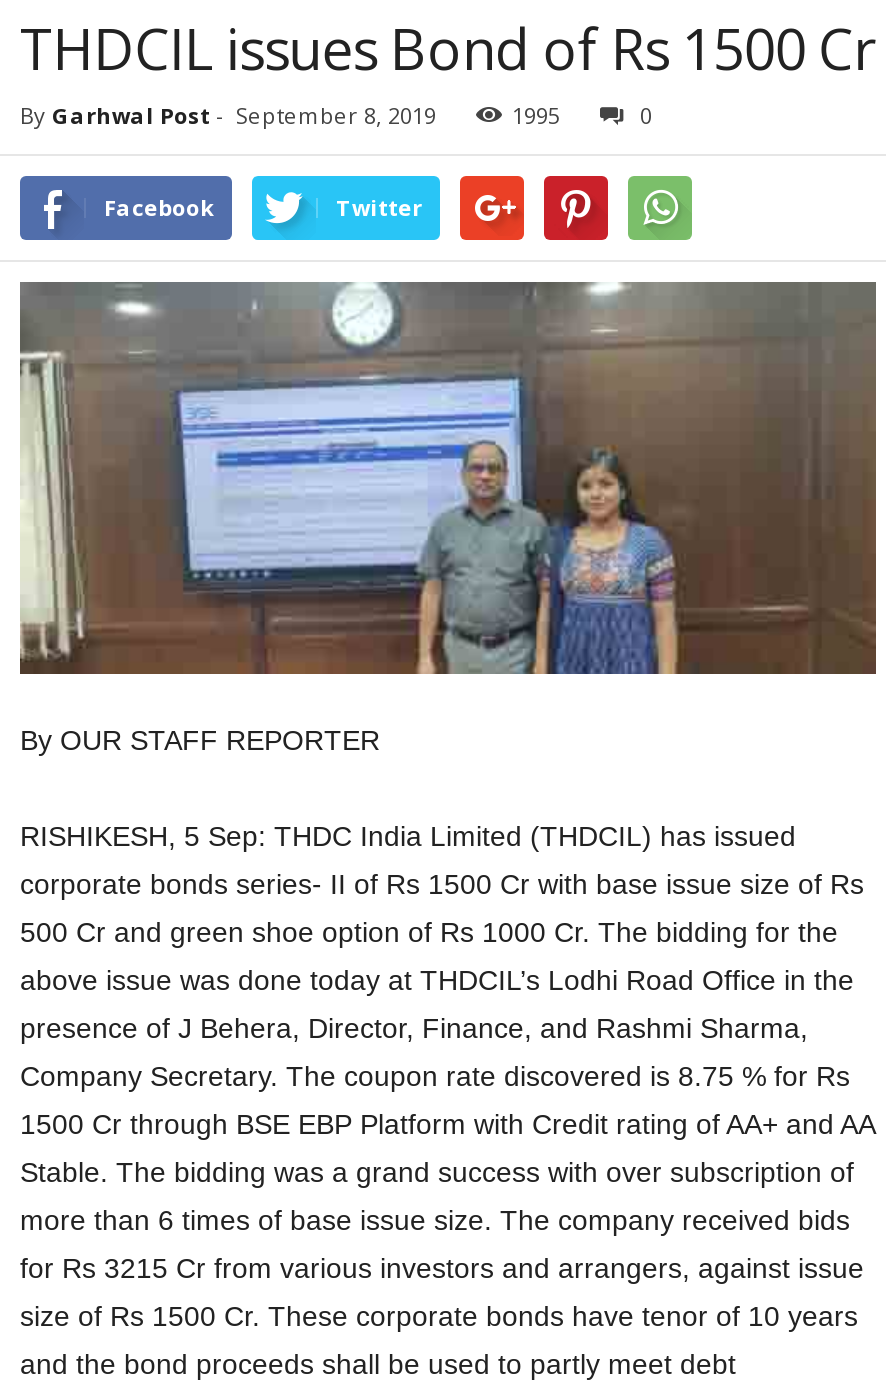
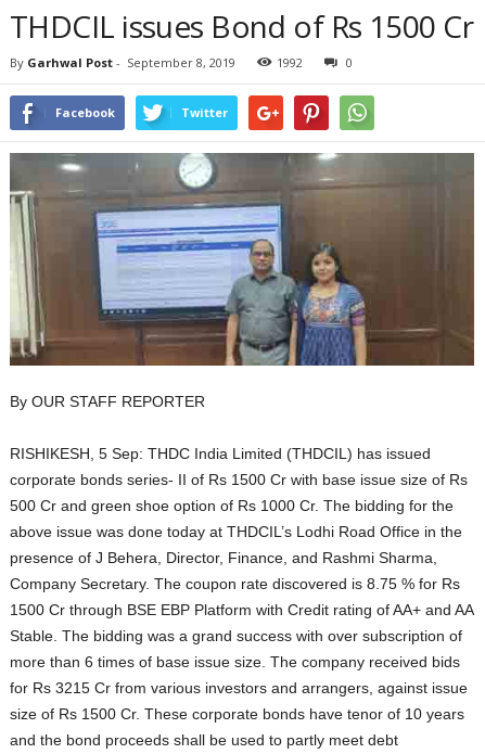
[512,100,560,130] 1995 -> [277,54,303,71] 1992

